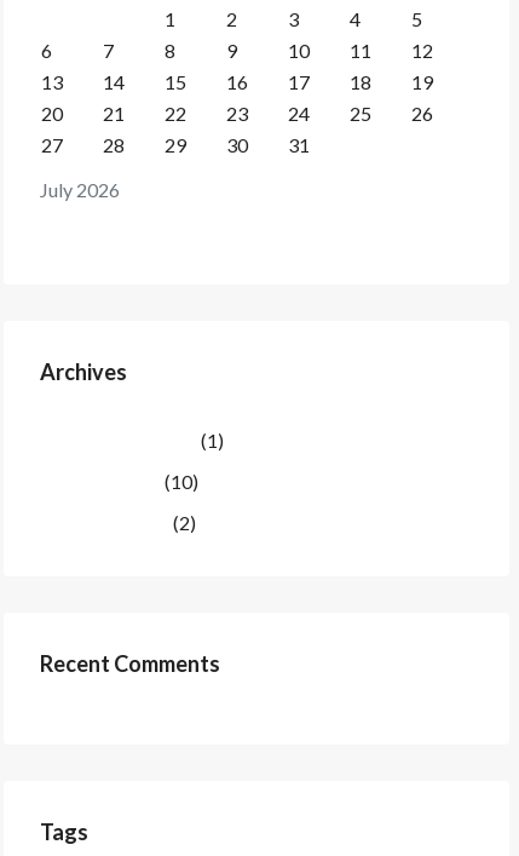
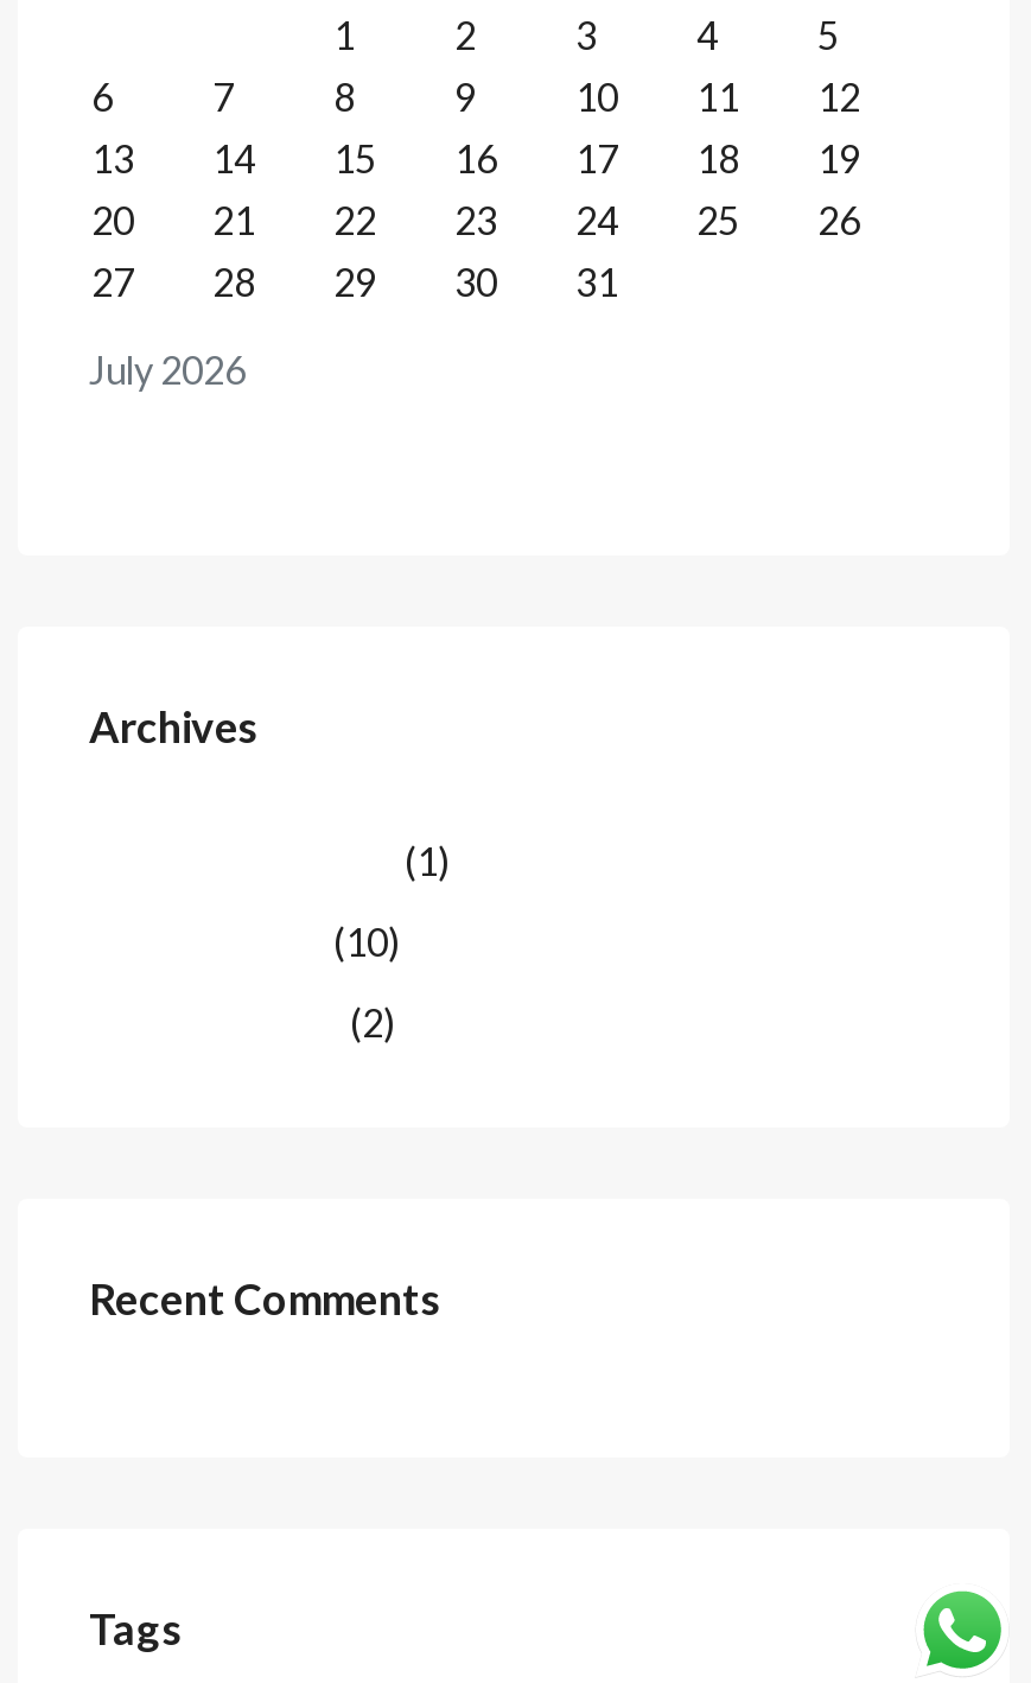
none -> [919,1588,1005,1671] [image]

